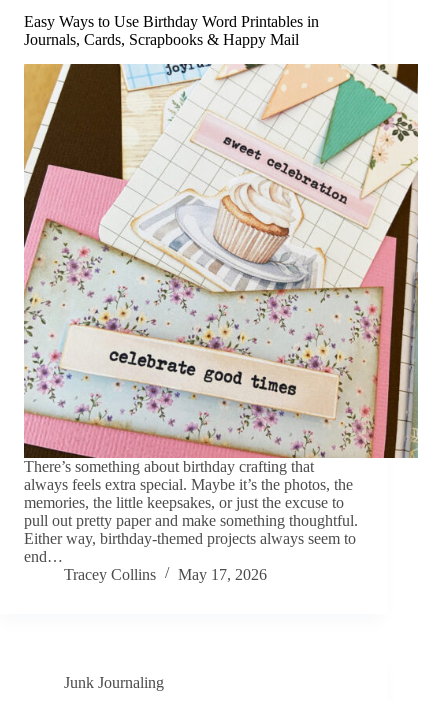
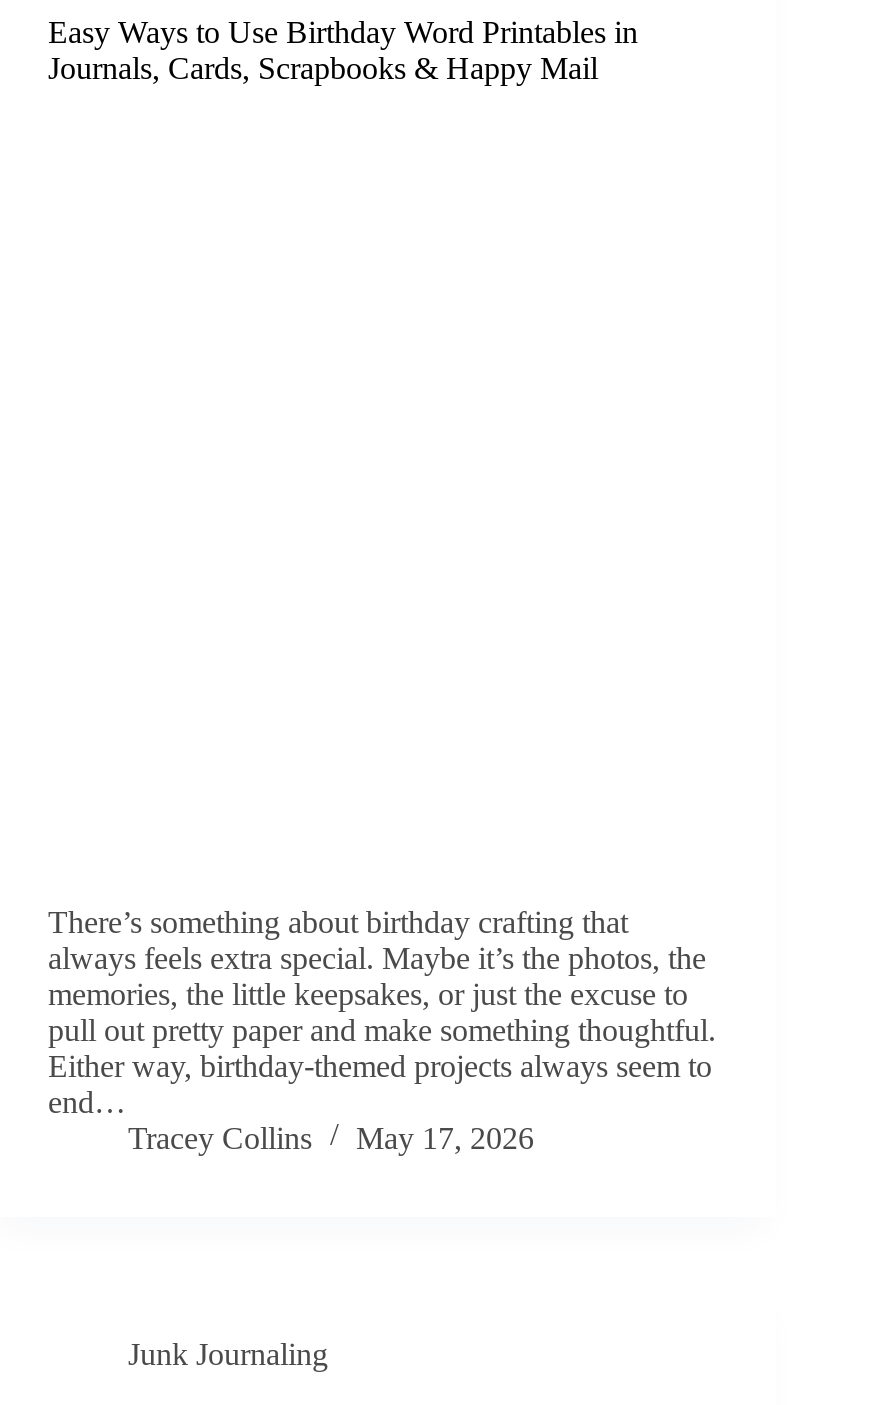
[23,63,419,459] [image] -> none

